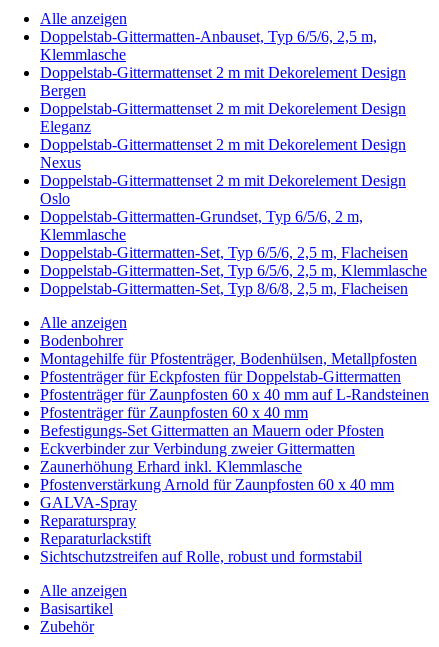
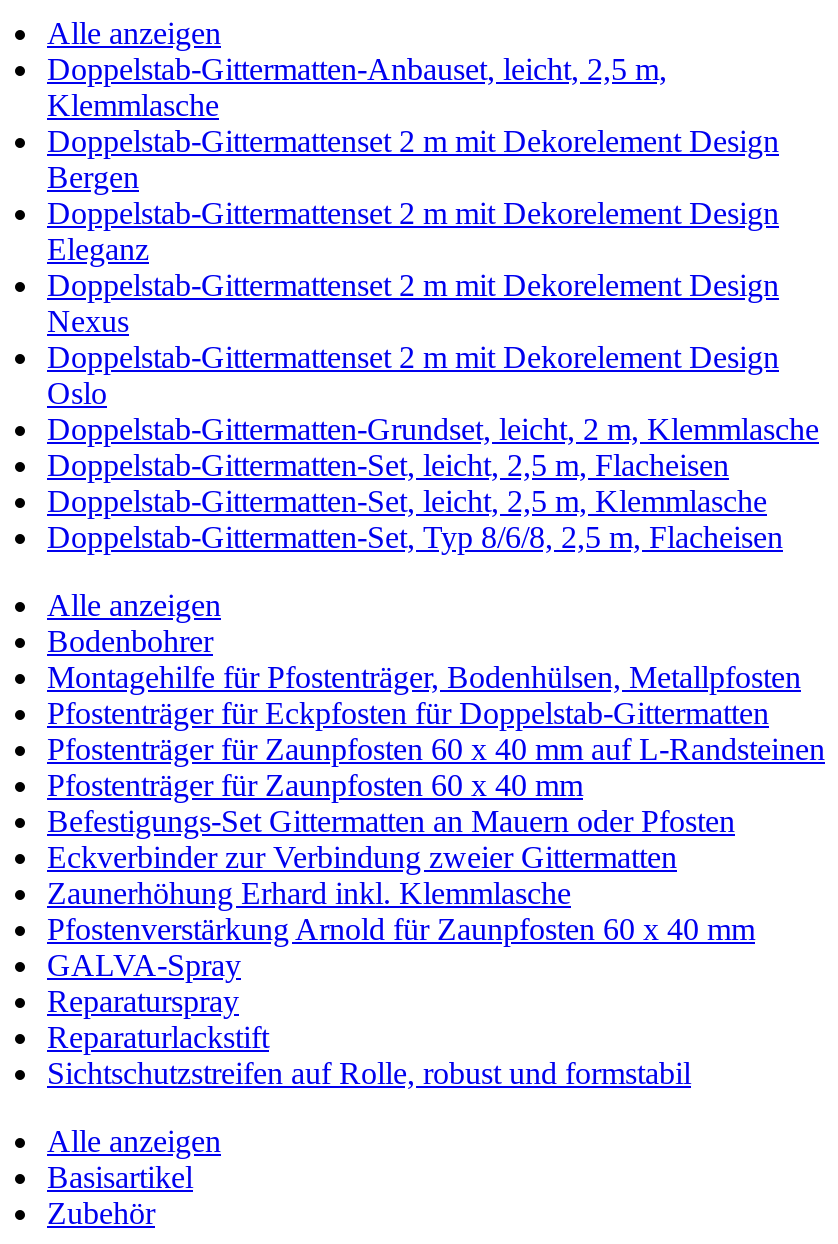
[40,28,377,45] Doppelstab-Gittermatten-Anbauset, Typ 6/5/6, 2,5 m, -> [47,52,667,86] Doppelstab-Gittermatten-Anbauset, leicht, 2,5 m,
[40,208,427,279] Doppelstab-Gittermatten-Grundset, Typ 6/5/6, 2 m, | Klemmlasche | Doppelstab-Gittermatten-Set, Typ 6/5/6, 2,5 m, Flacheisen | Doppelstab-Gittermatten-Set, Typ 6/5/6, 2,5 m, Klemmlasche -> [47,412,819,518] Doppelstab-Gittermatten-Grundset, leicht, 2 m, Klemmlasche | Doppelstab-Gittermatten-Set, leicht, 2,5 m, Flacheisen | Doppelstab-Gittermatten-Set, leicht, 2,5 m, Klemmlasche

